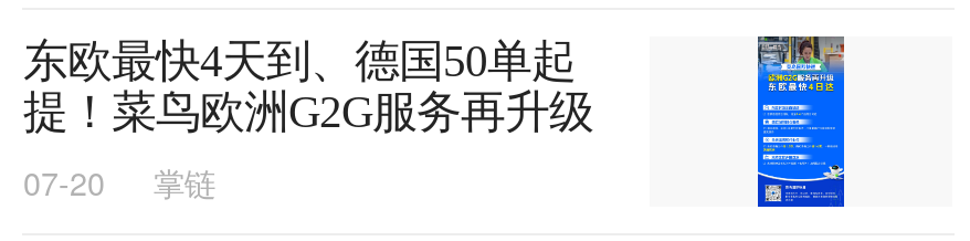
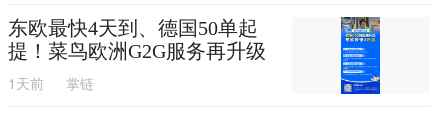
[23,161,215,205] 07-20 掌链 -> [8,73,94,93] 1天前 掌链

